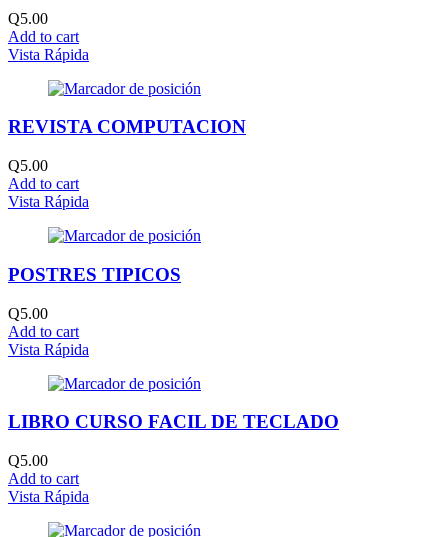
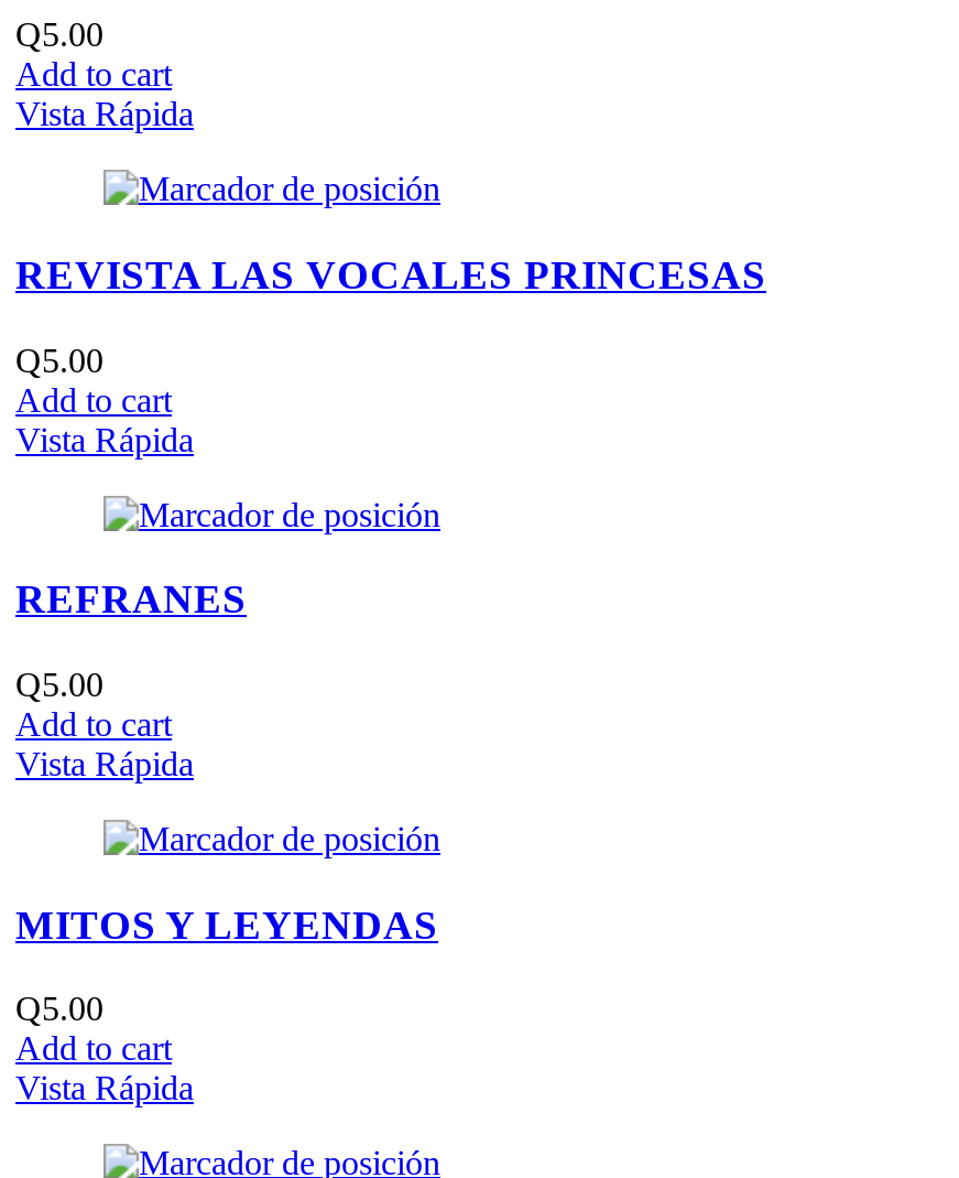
[8,116,246,137] REVISTA COMPUTACION -> [15,251,766,297] REVISTA LAS VOCALES PRINCESAS
[8,264,181,285] POSTRES TIPICOS -> [15,576,247,622] REFRANES
[8,411,339,432] LIBRO CURSO FACIL DE TECLADO -> [15,901,438,947] MITOS Y LEYENDAS

